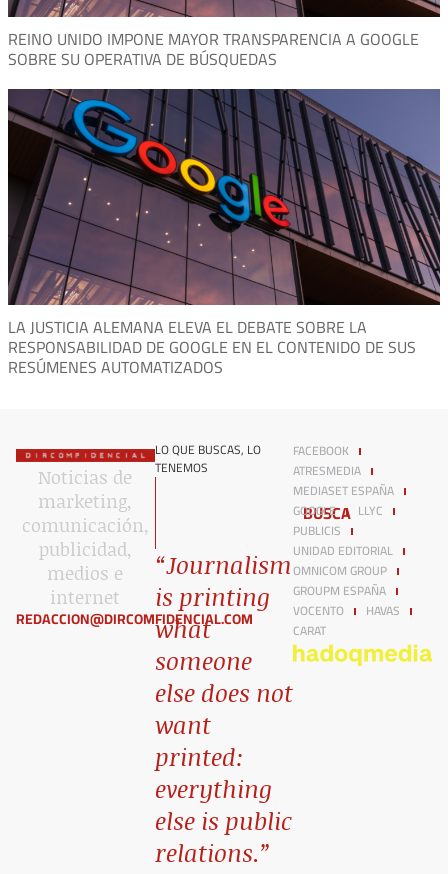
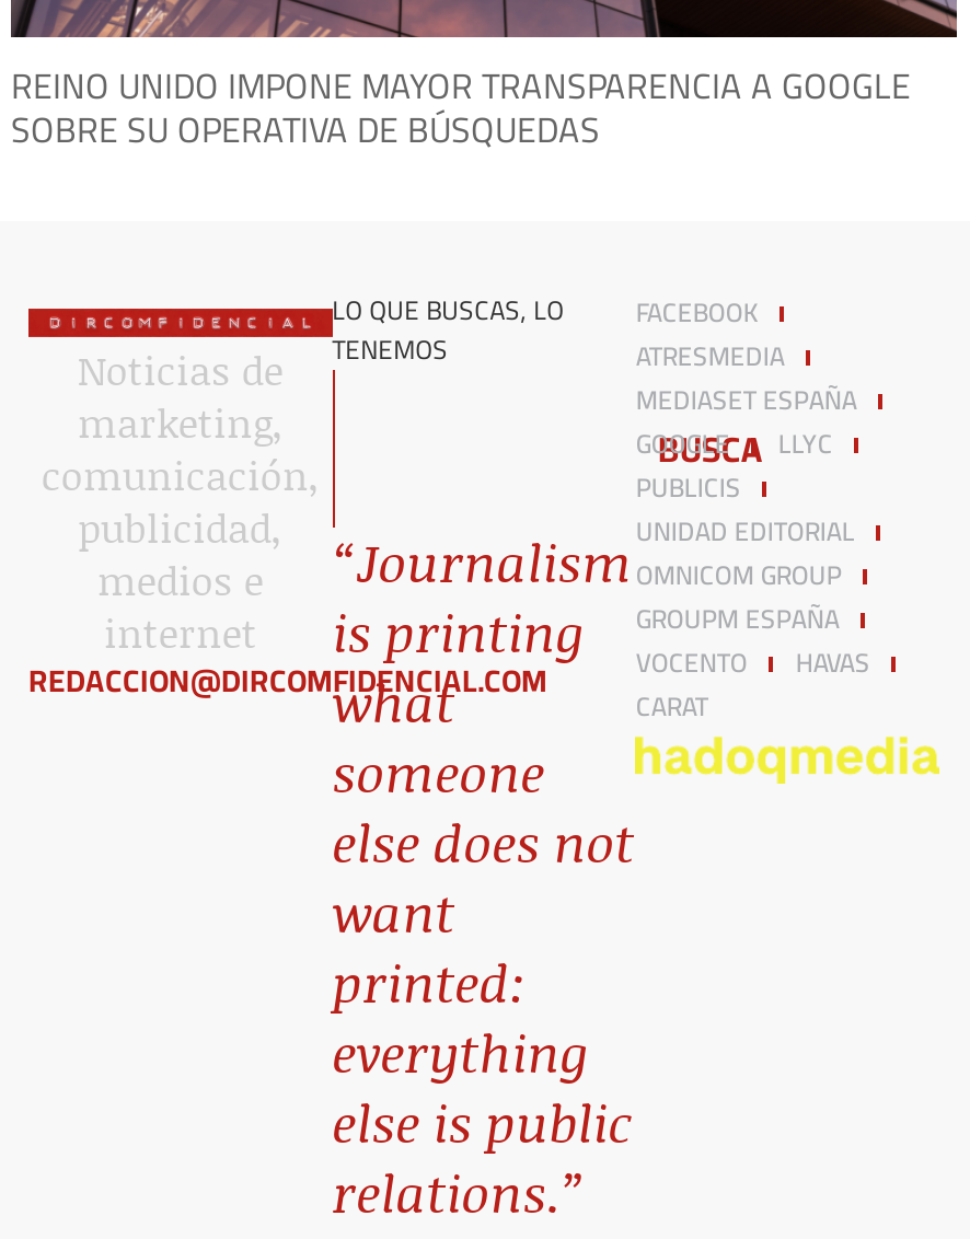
[8,88,440,382] [image] | LA JUSTICIA ALEMANA ELEVA EL DEBATE SOBRE LA | RESPONSABILIDAD DE GOOGLE EN EL CONTENIDO DE SUS | RESÚMENES AUTOMATIZADOS -> none

